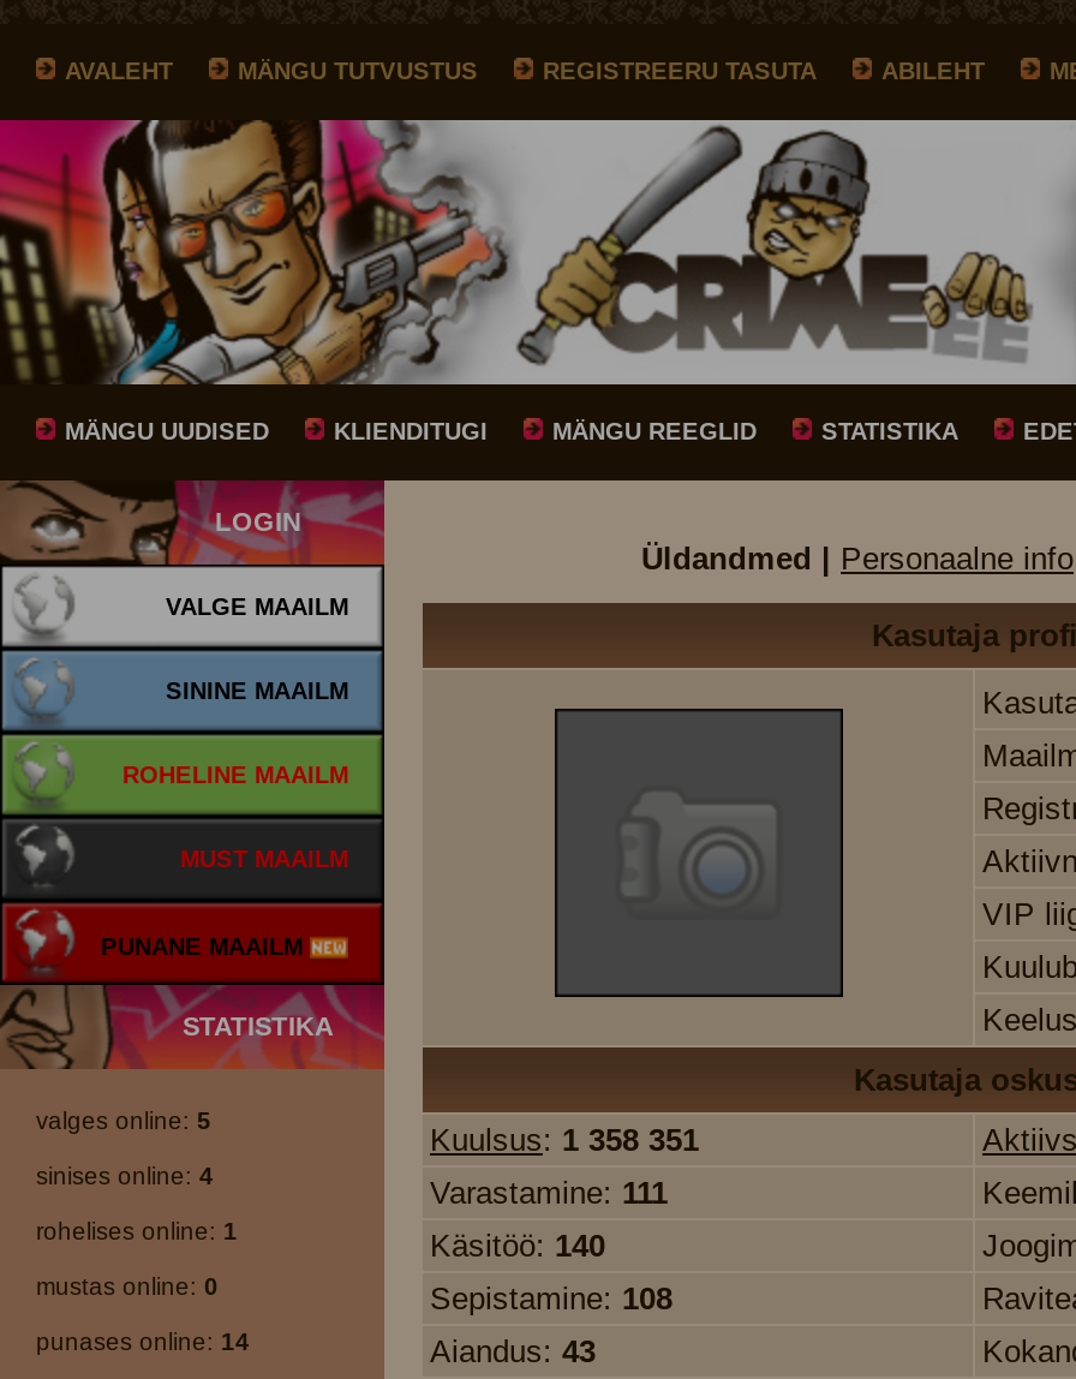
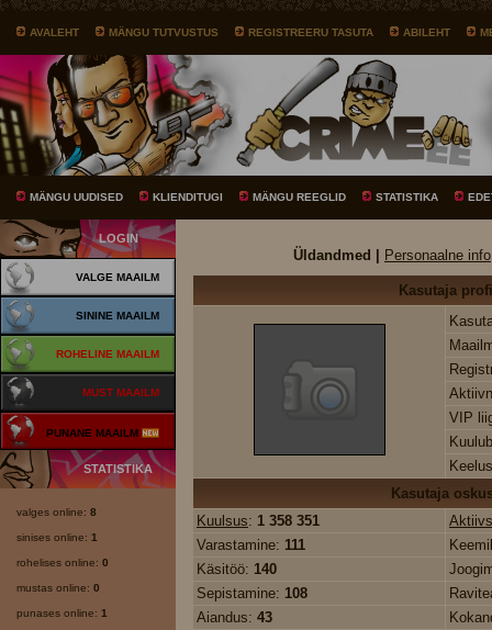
[36,1108,211,1134] valges online: 5 -> [16,506,97,518] valges online: 8
[36,1163,214,1189] sinises online: 4 -> [16,531,98,543] sinises online: 1
[36,1218,238,1244] rohelises online: 1 -> [16,556,109,569] rohelises online: 0
[36,1329,250,1355] punases online: 14 -> [16,607,108,619] punases online: 1

